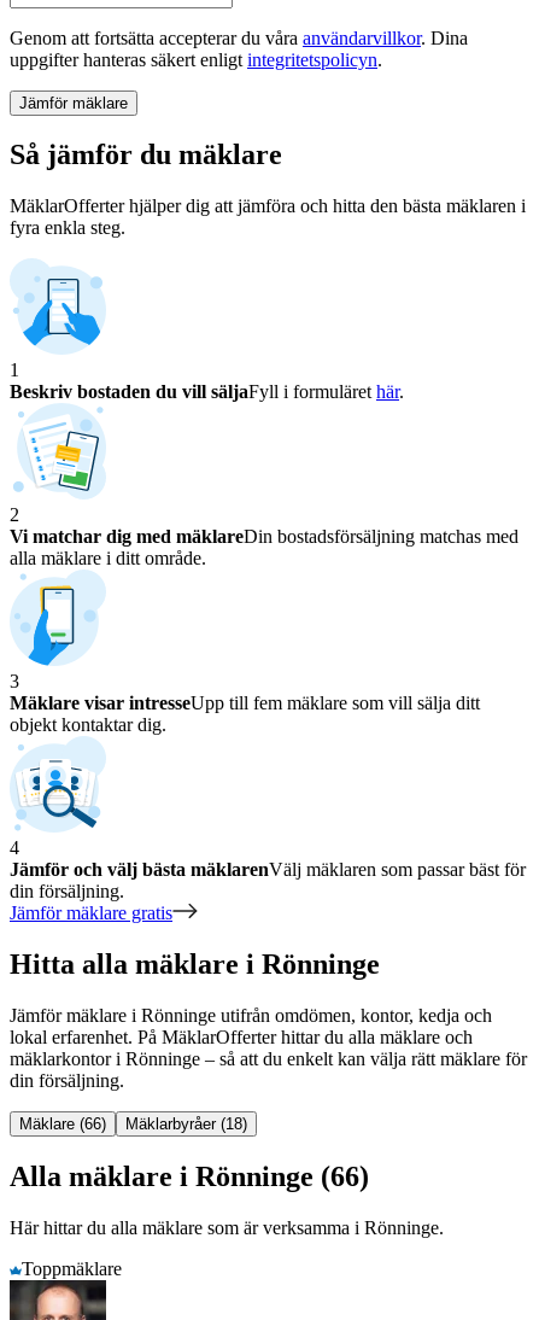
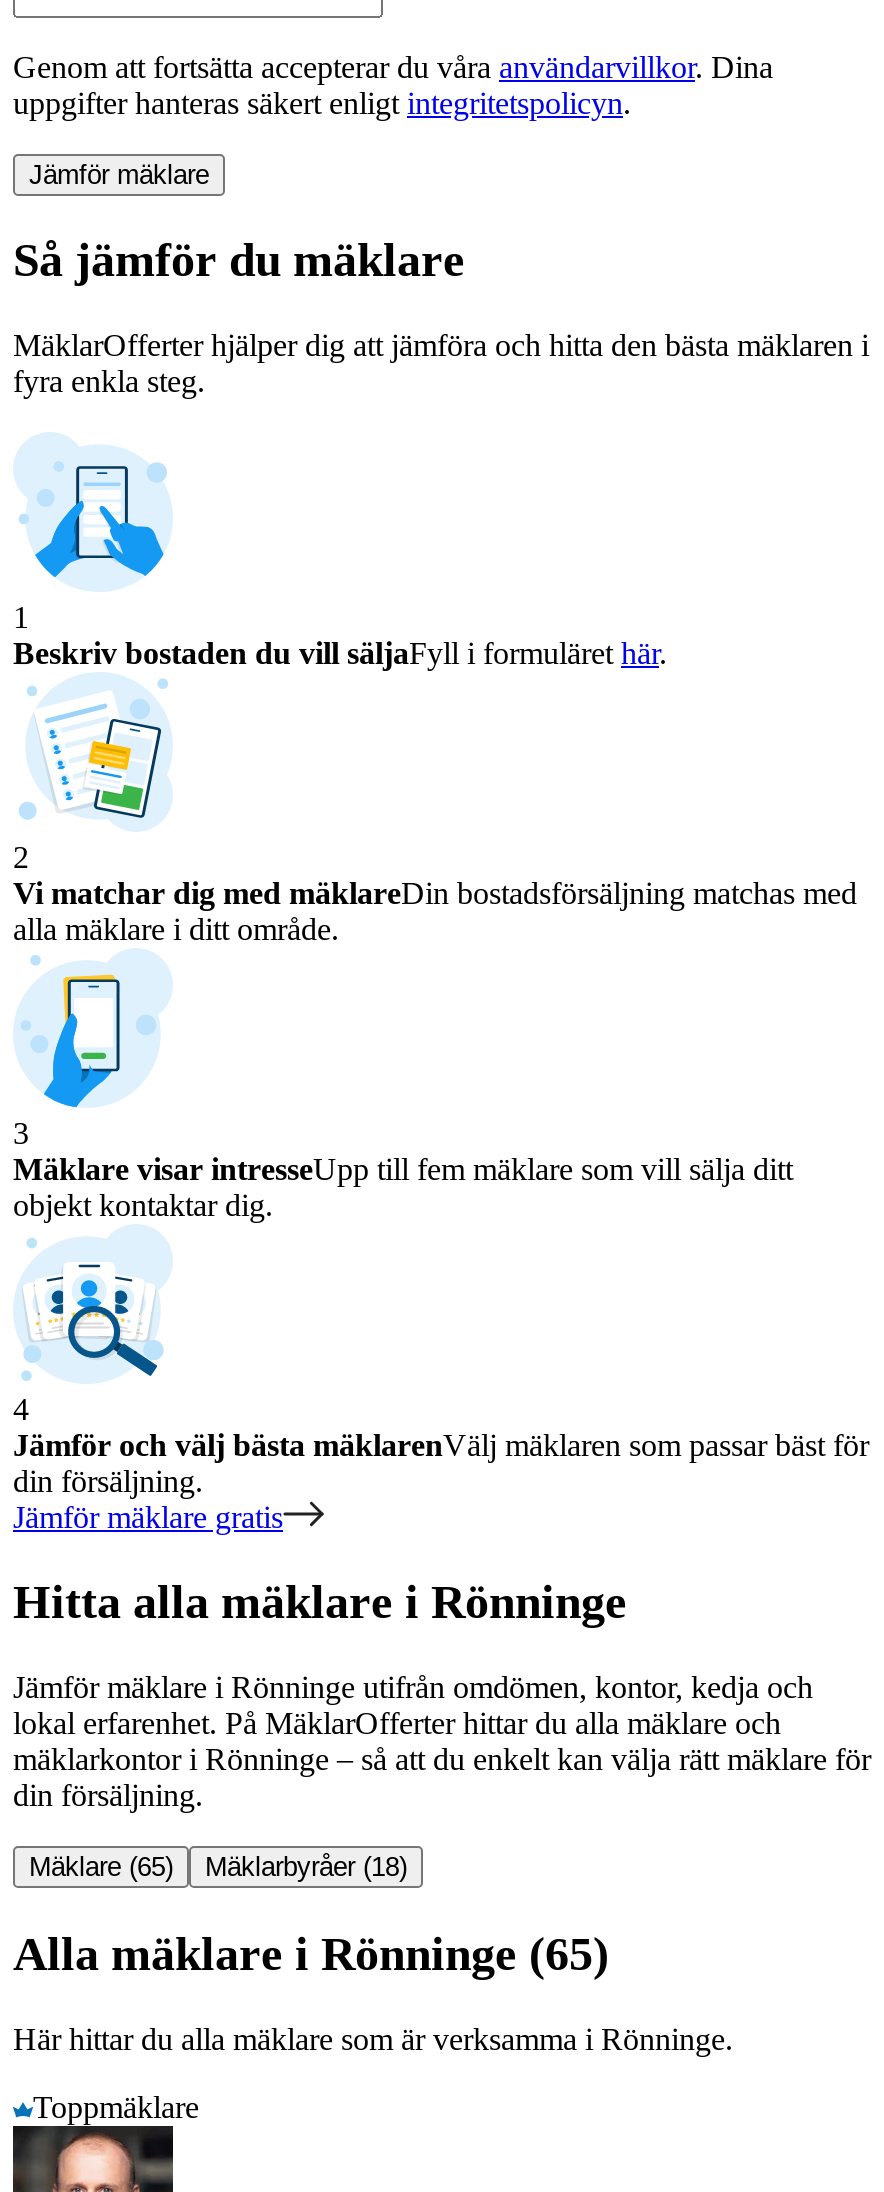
[19,1115,247,1133] Mäklare (66) Mäklarbyråer (18) -> [29,1852,407,1882] Mäklare (65) Mäklarbyråer (18)
[10,1161,369,1192] Alla mäklare i Rönninge (66) -> [13,1928,609,1980] Alla mäklare i Rönninge (65)

